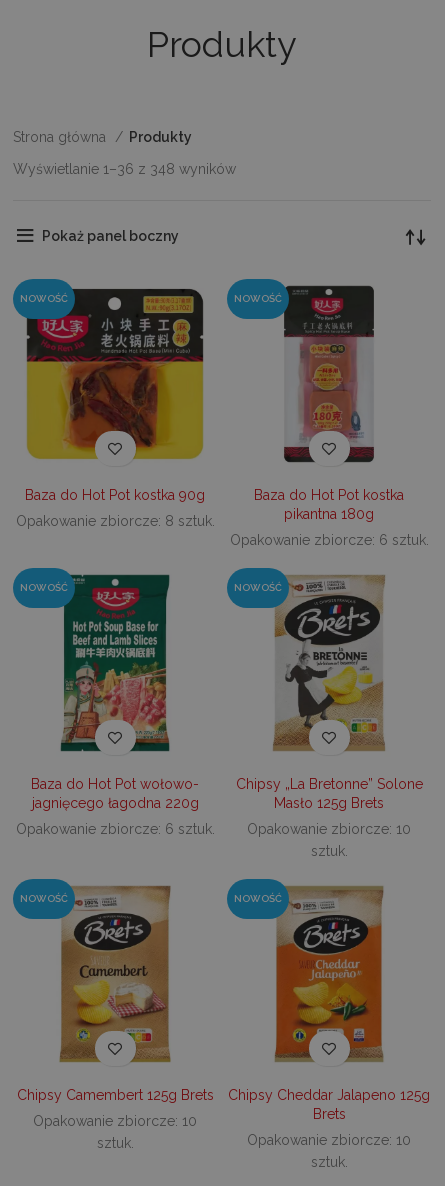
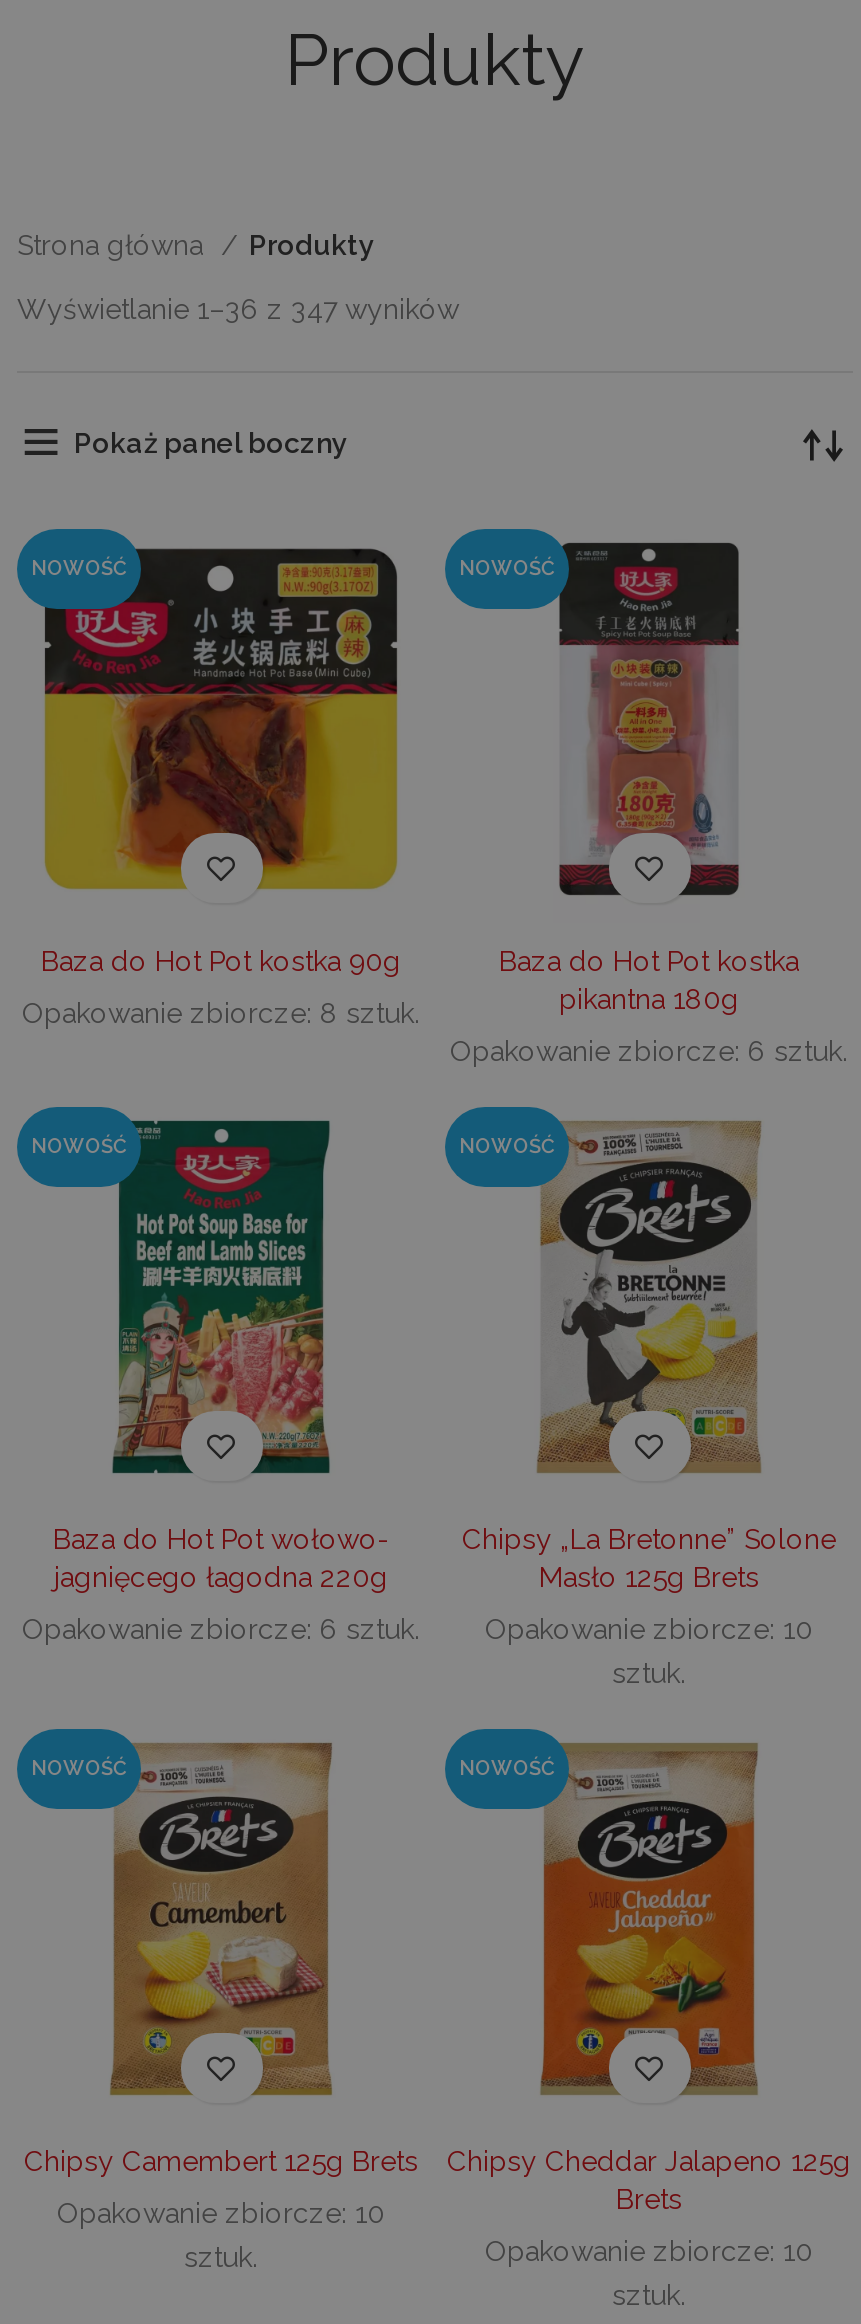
[13,161,236,177] Wyświetlanie 1–36 z 348 wyników -> [17,293,459,325] Wyświetlanie 1–36 z 347 wyników

